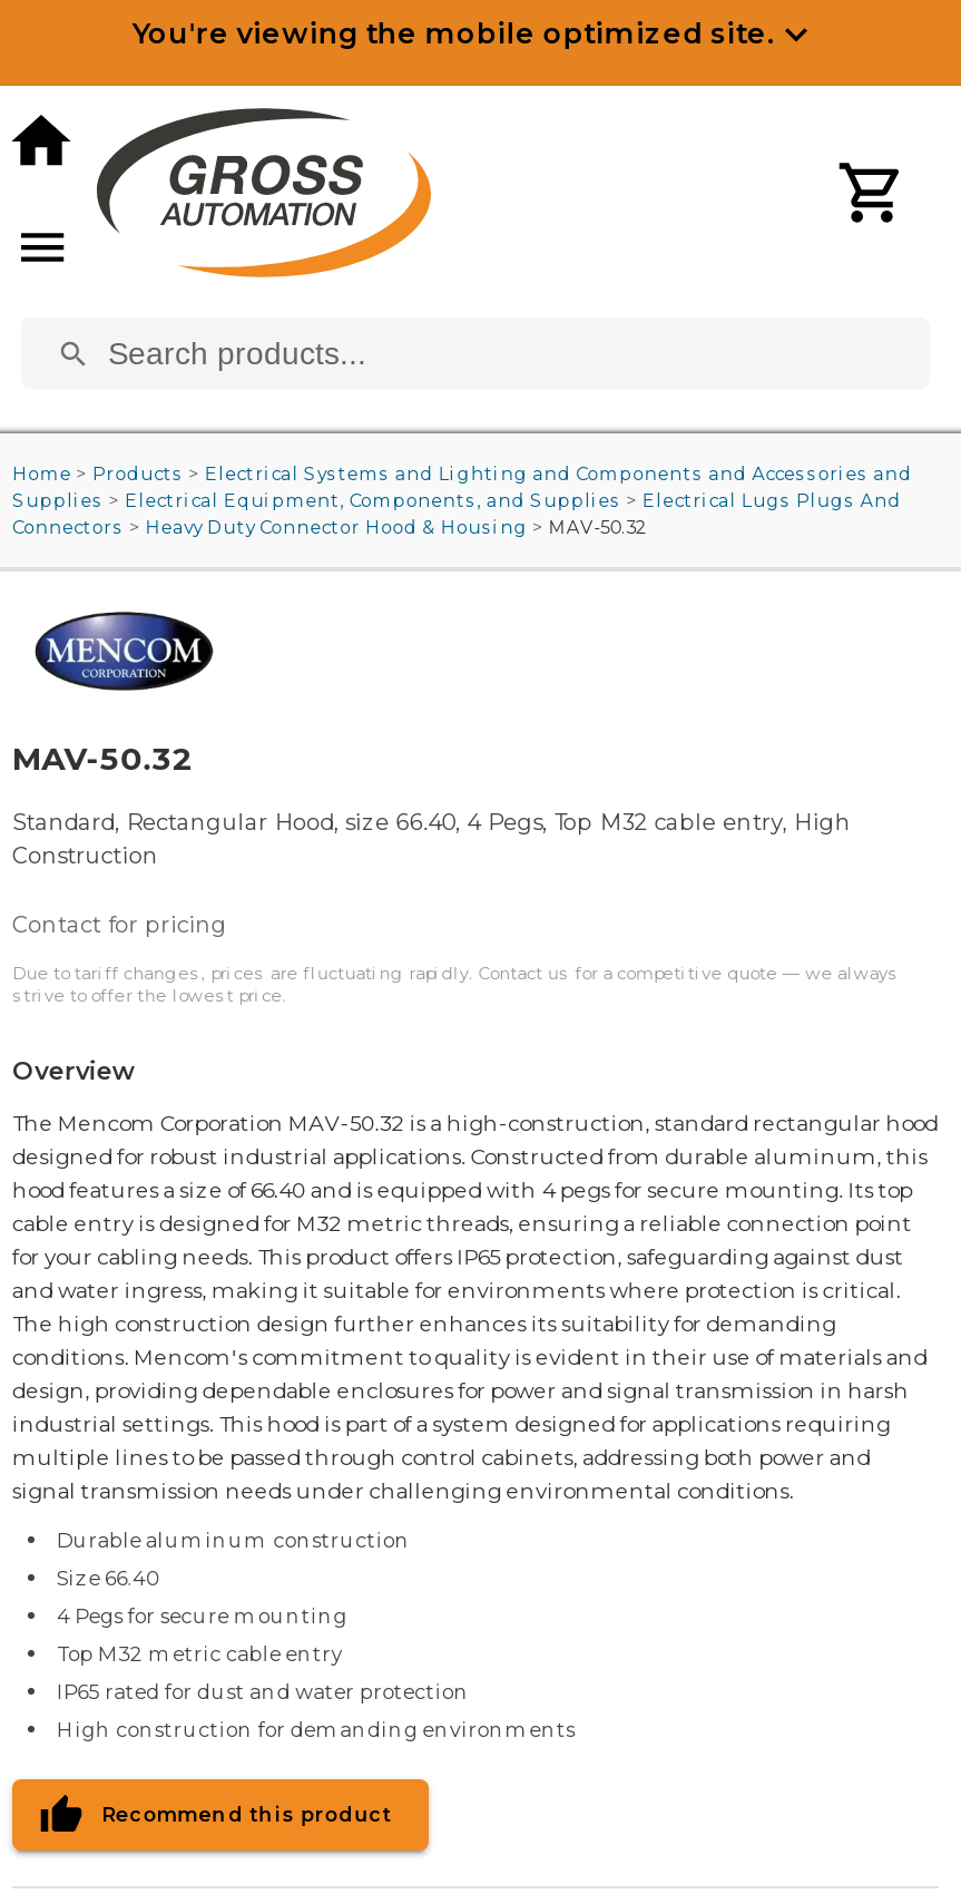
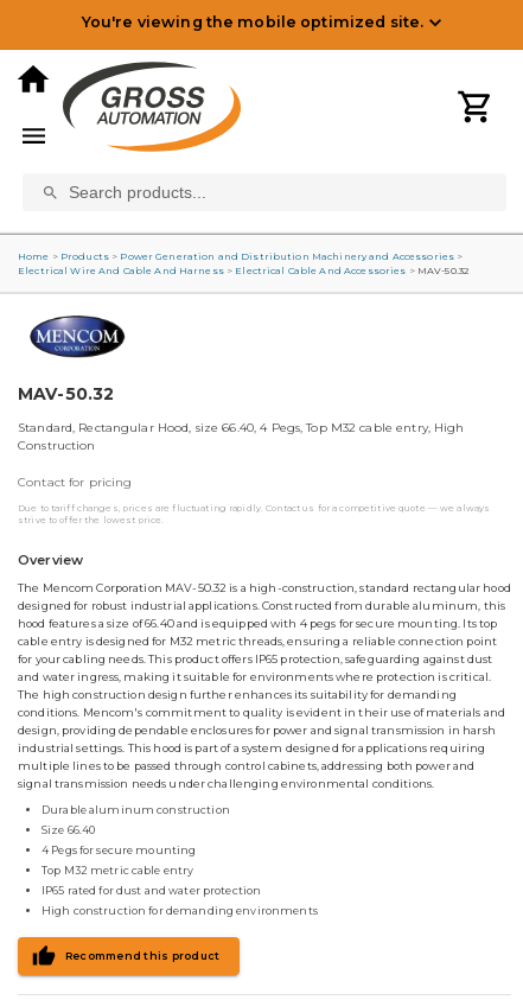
[12,462,912,538] Home > Products > Electrical Systems and Lighting and Components and Accessories and | Supplies > Electrical Equipment, Components, and Supplies > Electrical Lugs Plugs And | Connectors > Heavy Duty Connector Hood & Housing > MAV-50.32 -> [18,250,469,276] Home > Products > Power Generation and Distribution Machinery and Accessories > | Electrical Wire And Cable And Harness > Electrical Cable And Accessories > MAV-50.32

